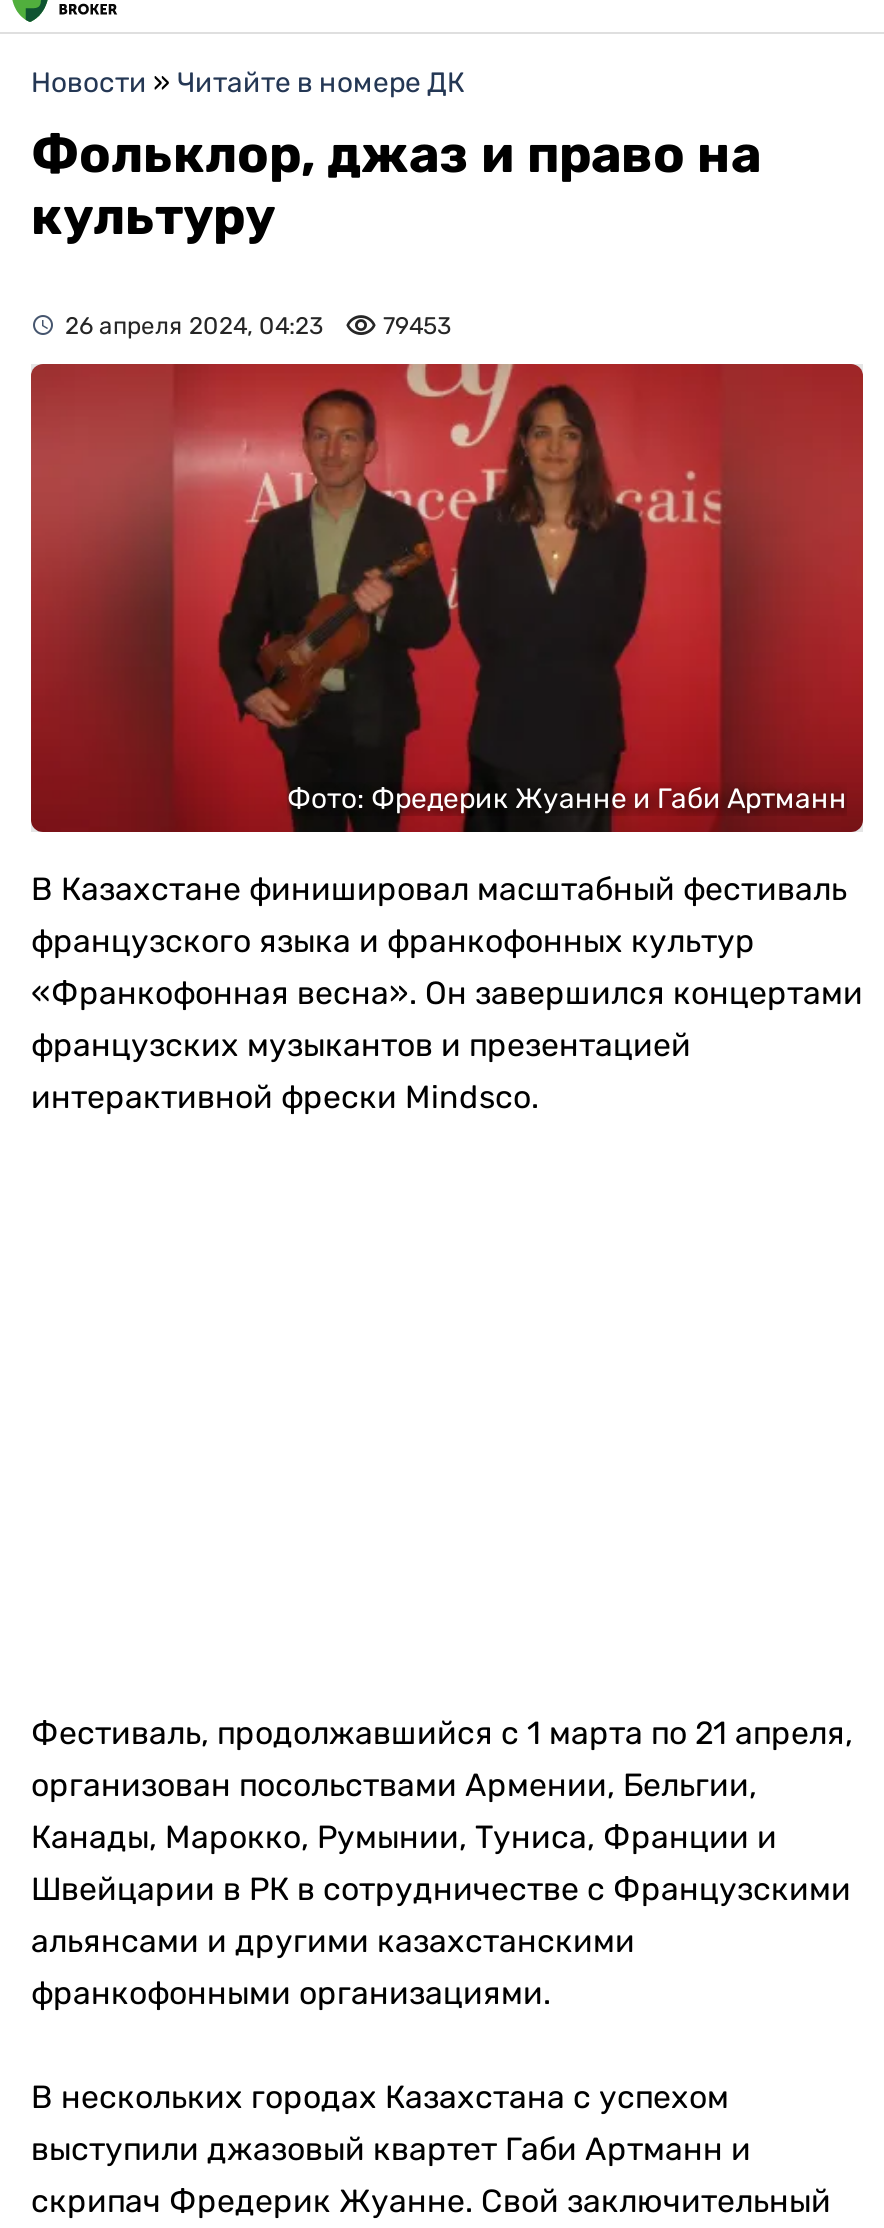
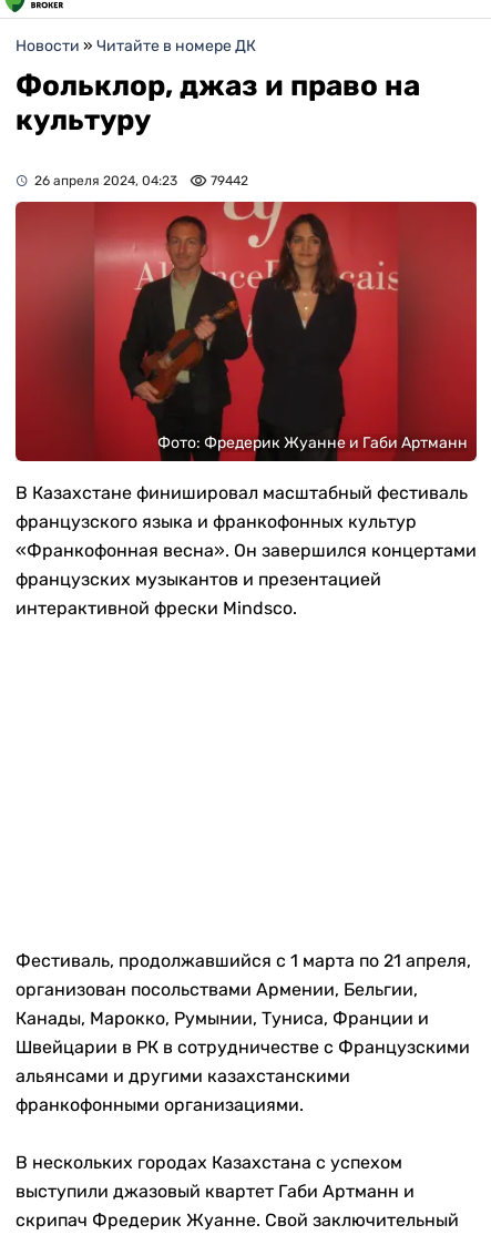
[383,312,451,340] 79453 -> [211,173,248,188] 79442

